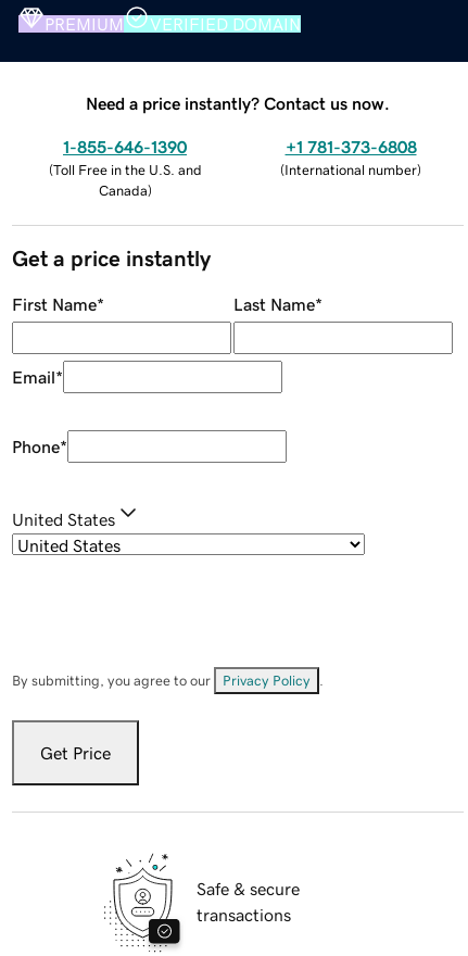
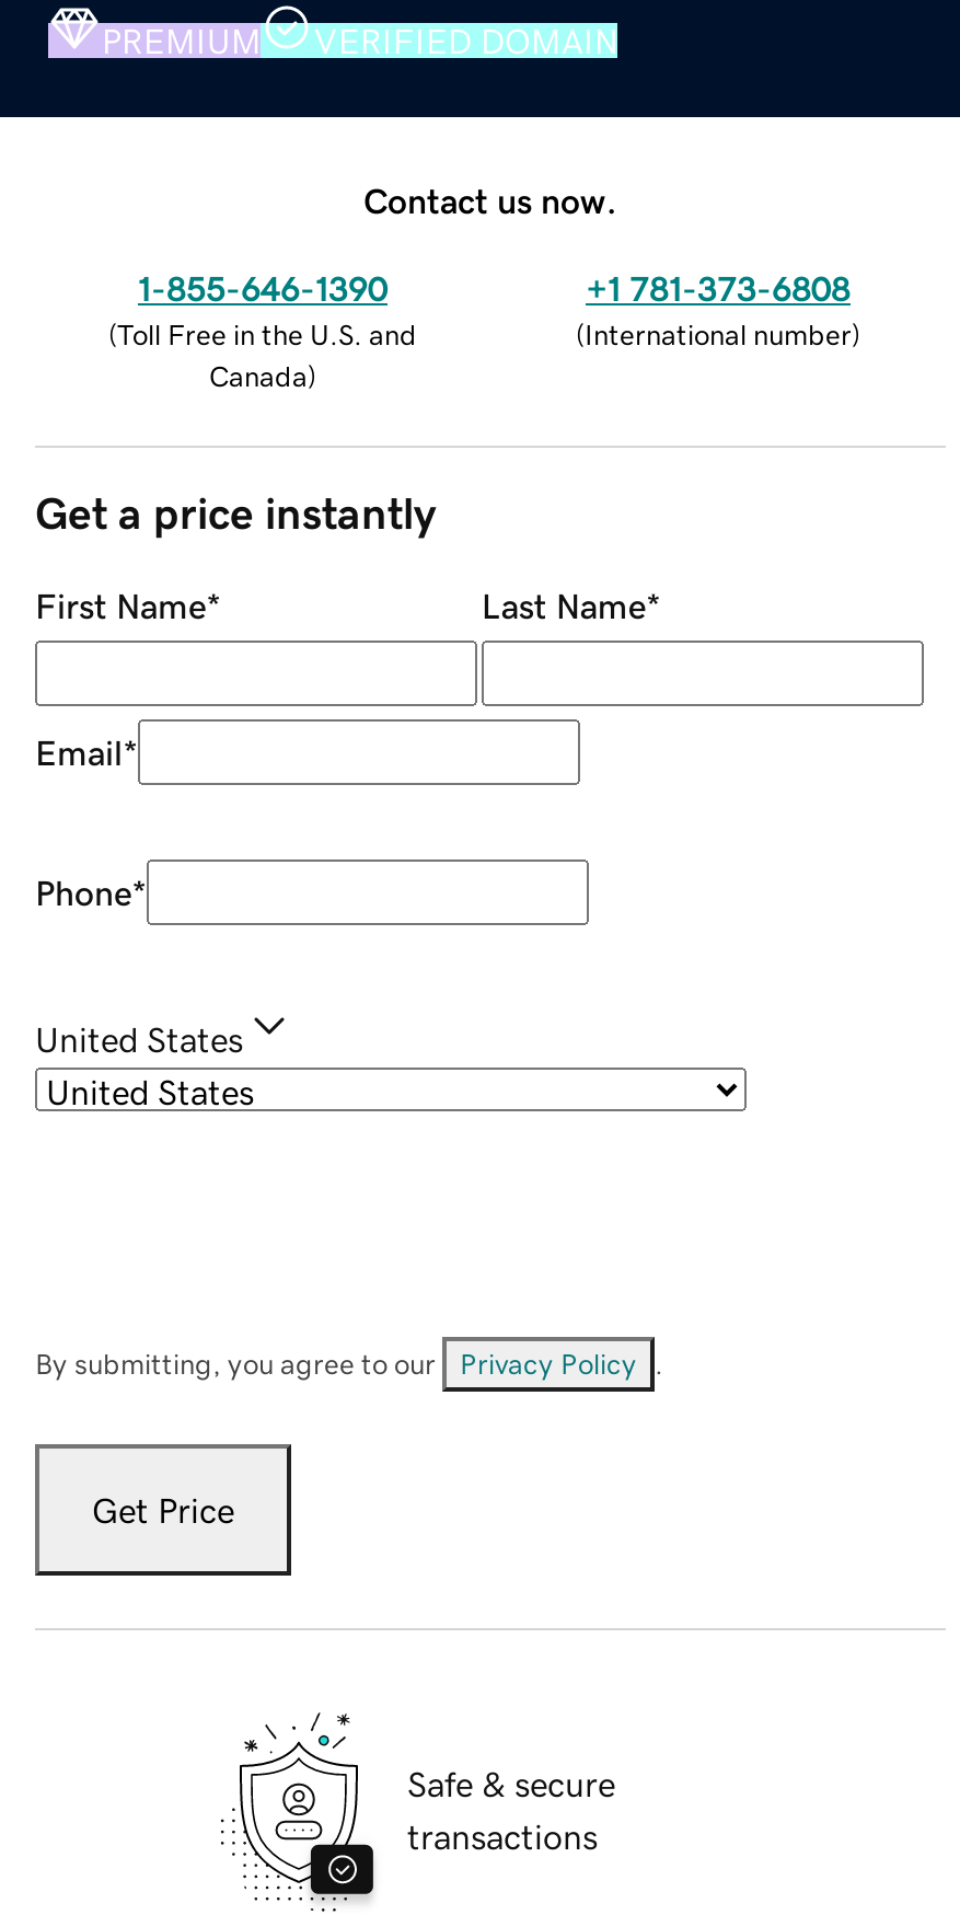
[86,94,390,111] Need a price instantly? Contact us now. -> [363,182,617,217] Contact us now.

